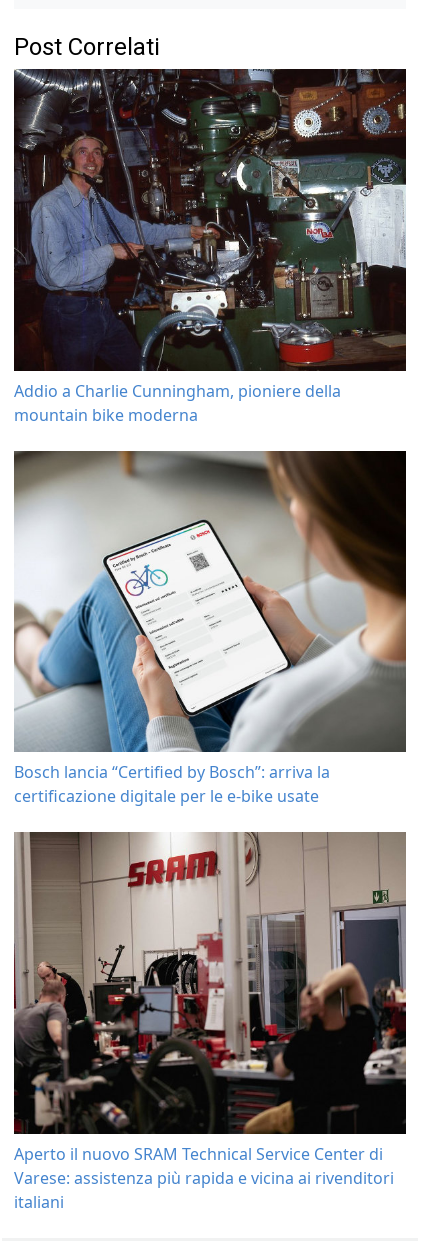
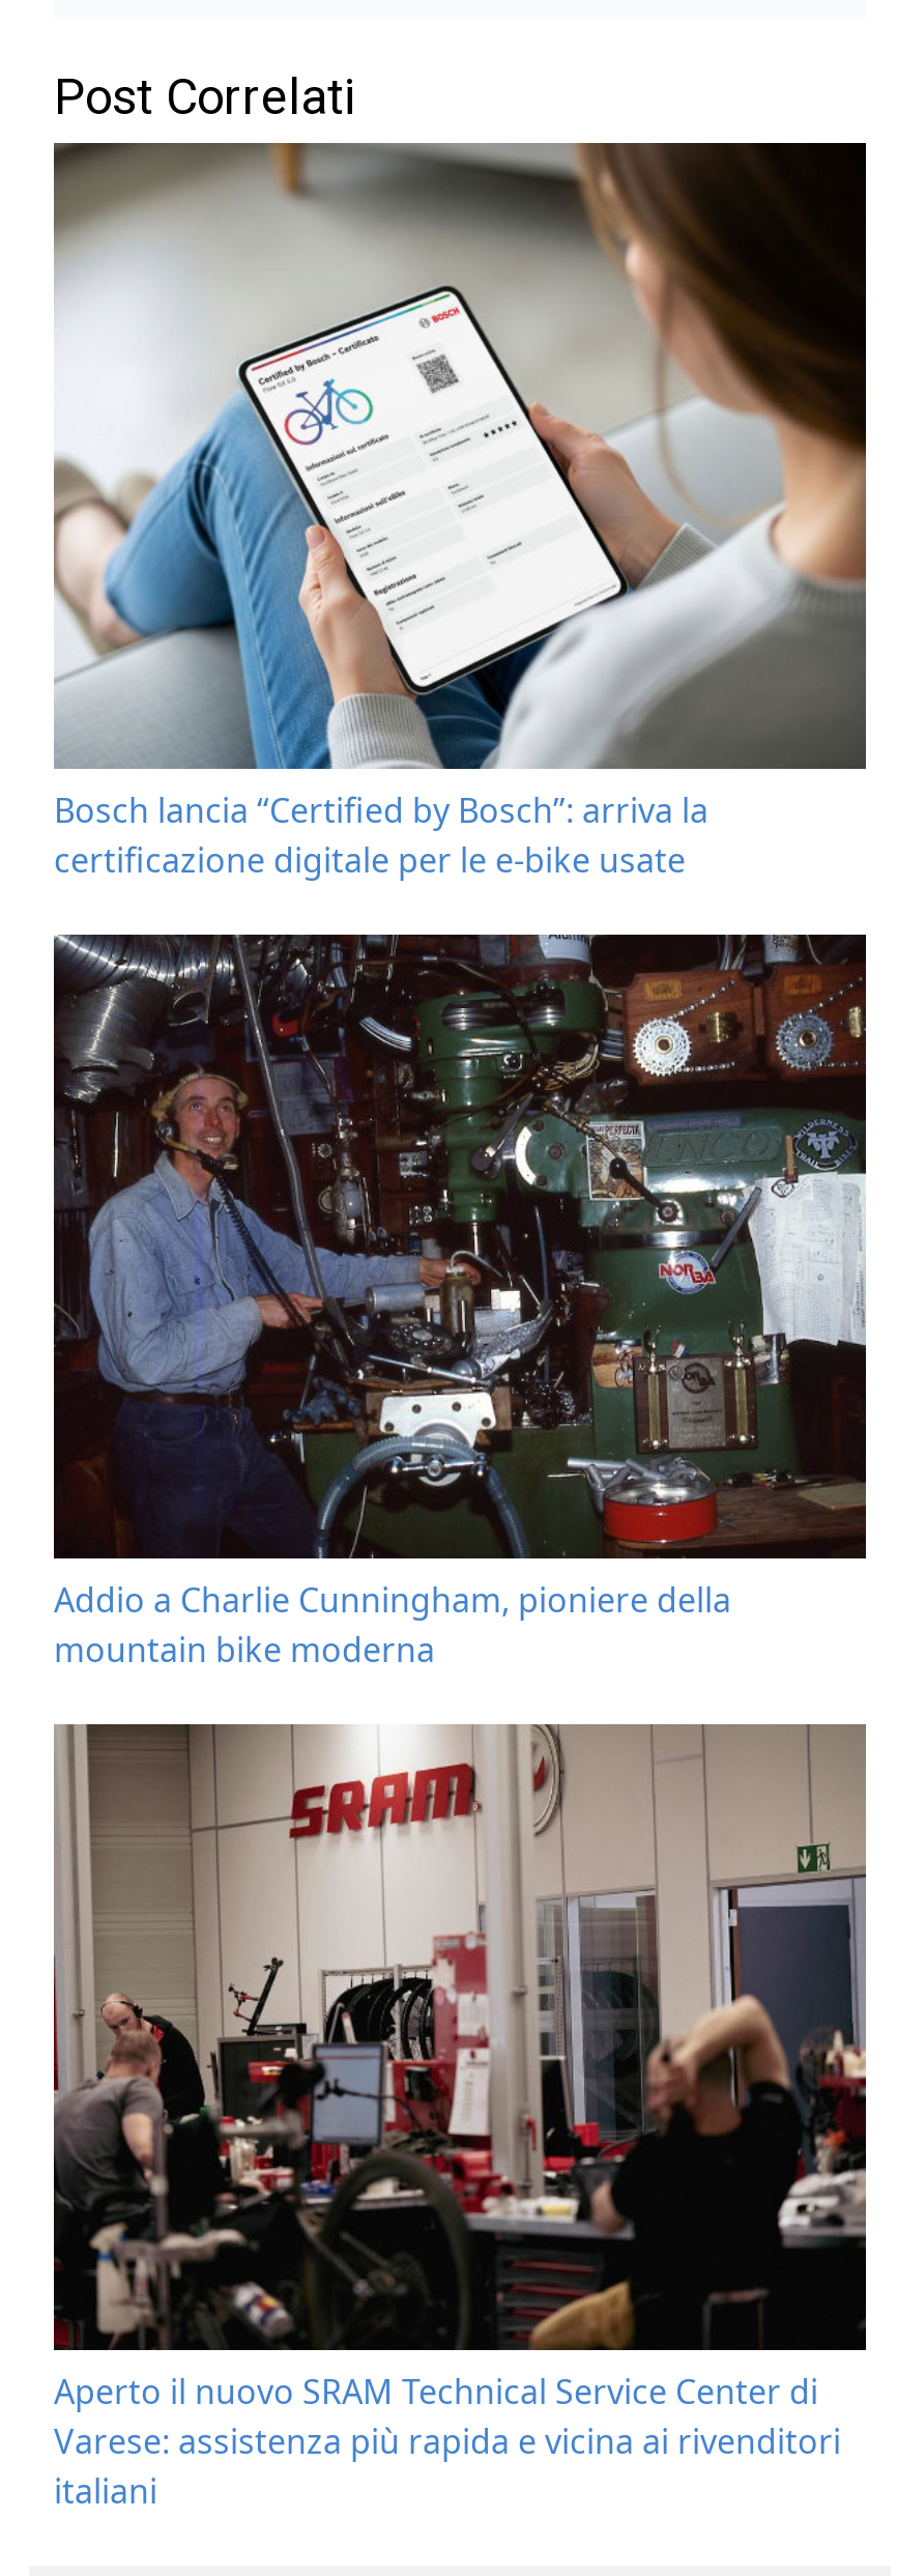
moved [13,67,407,426] -> [52,931,868,1673]: [image] | Addio a Charlie Cunningham, pioniere della | mountain bike moderna
moved [14,451,407,807] -> [54,141,868,882]: [image] | Bosch lancia “Certified by Bosch”: arriva la | certificazione digitale per le e-bike usate

